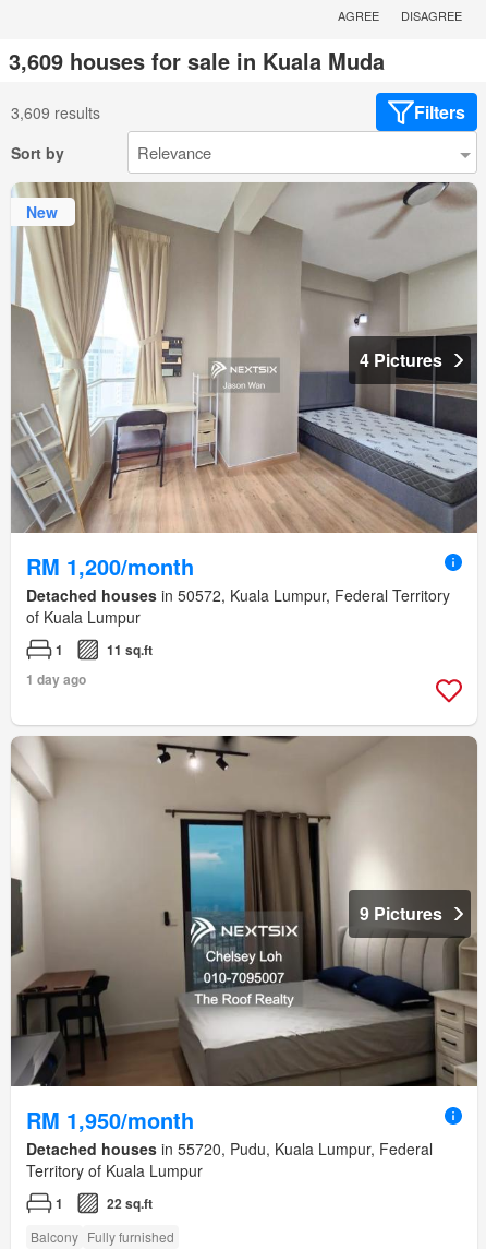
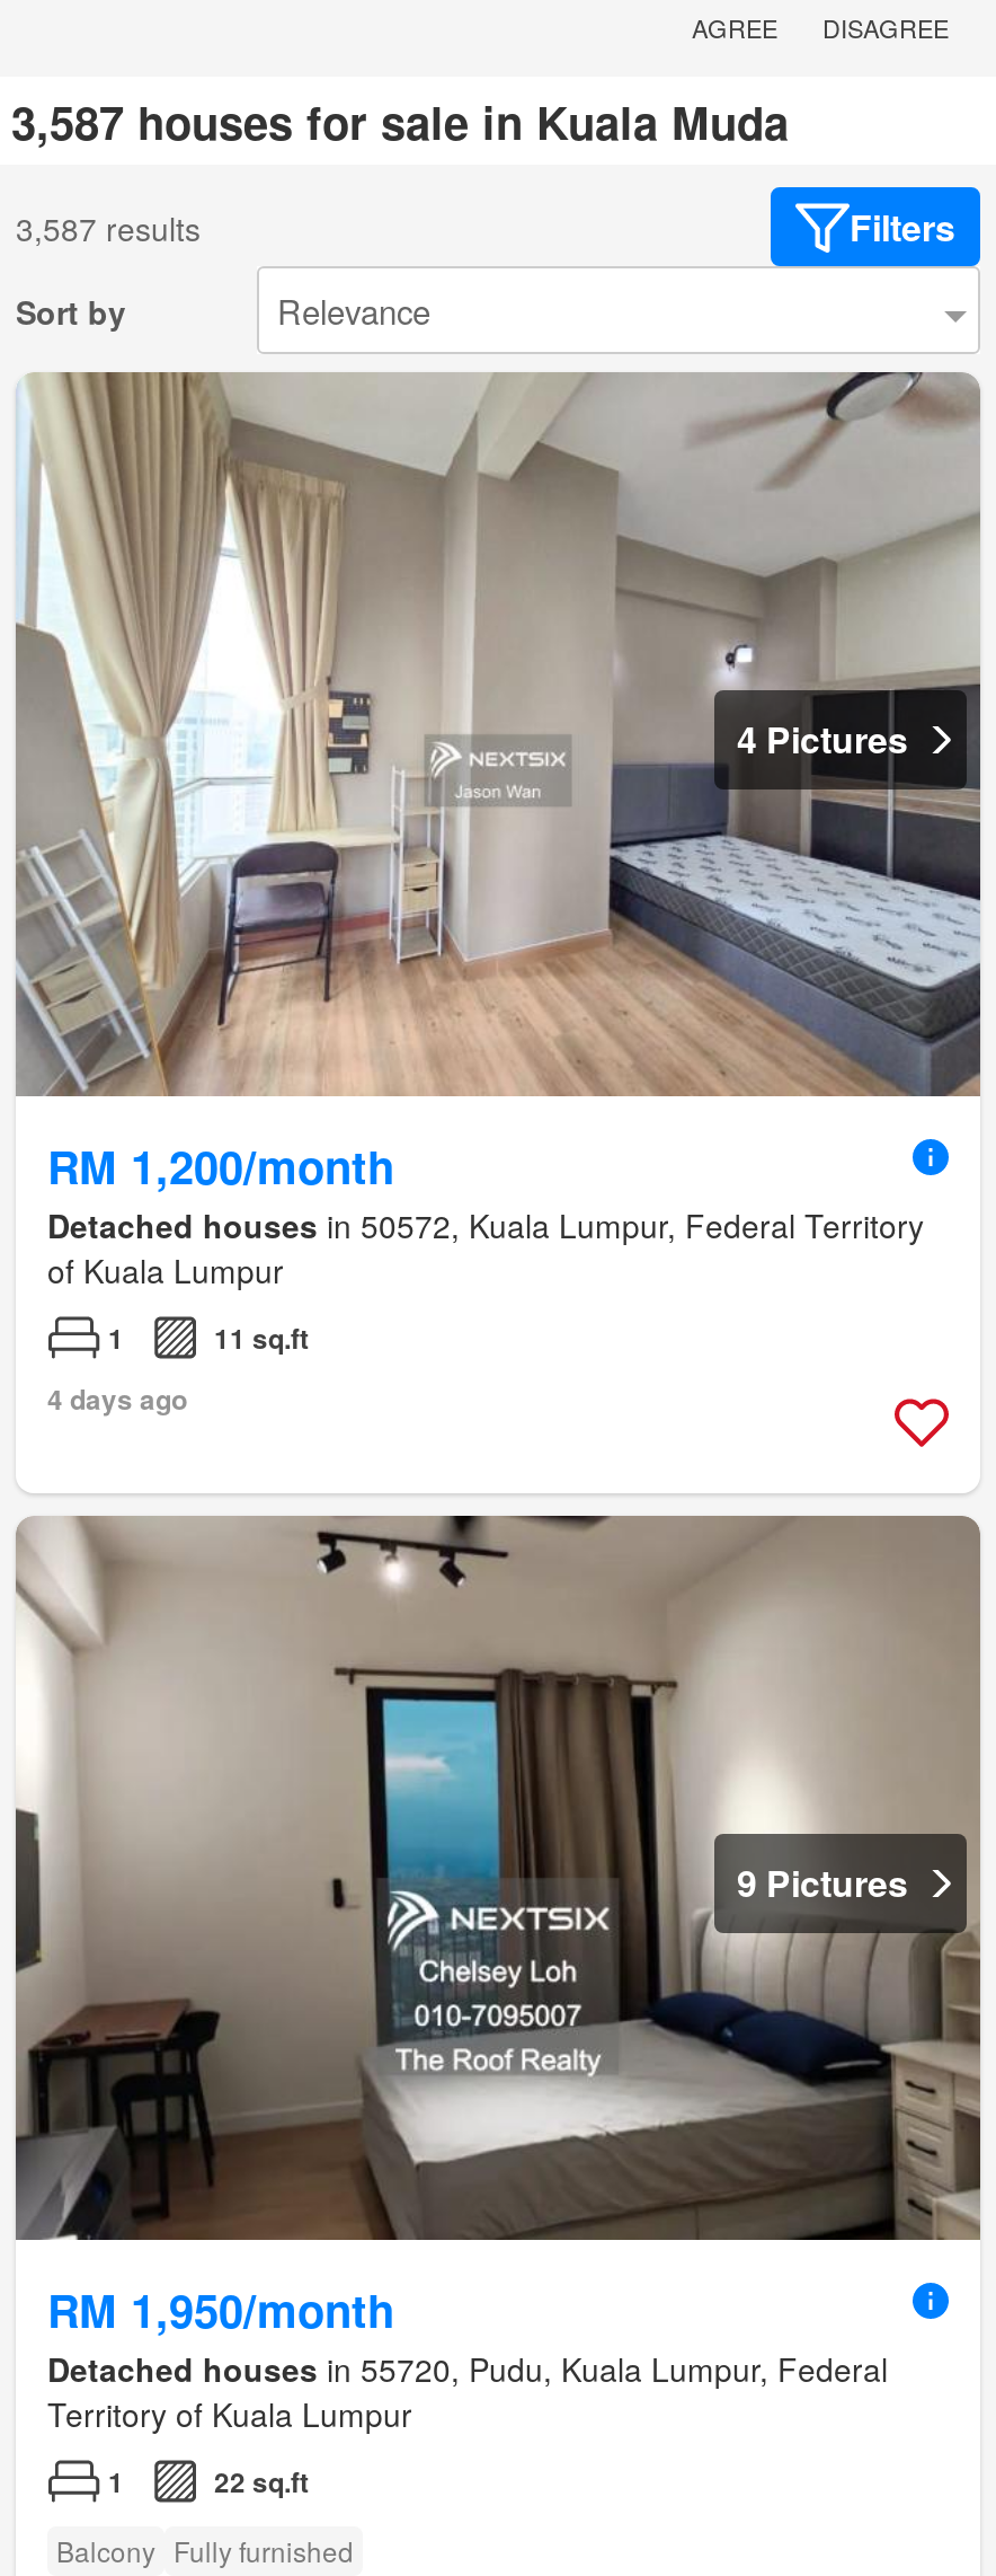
[9,45,385,77] 3,609 houses for sale in Kuala Muda -> [11,89,789,154] 3,587 houses for sale in Kuala Muda
[11,101,100,123] 3,609 results -> [16,205,201,250] 3,587 results
[26,201,58,223] New -> none
[26,670,86,689] 1 day ago -> [47,1379,187,1420] 4 days ago

